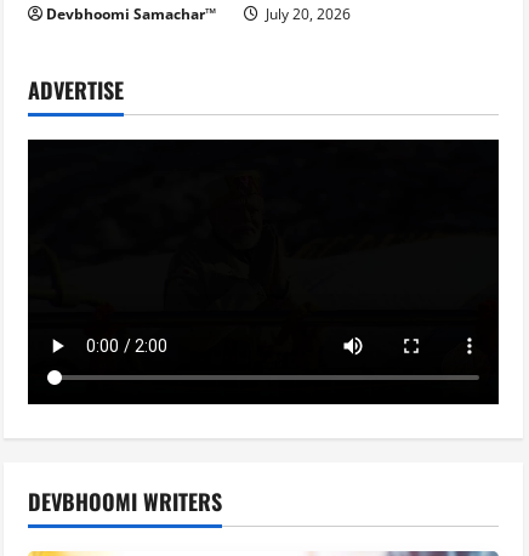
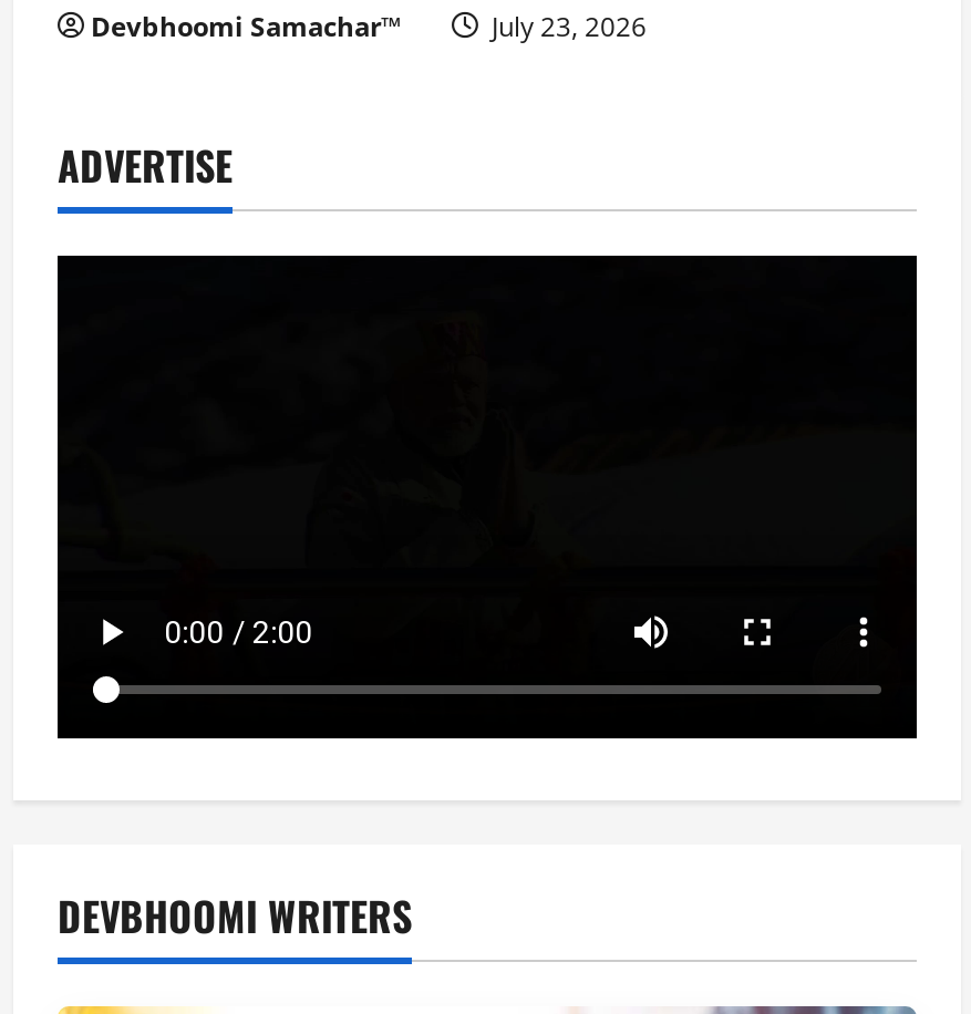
[262,4,351,25] July 20, 2026 -> [485,7,647,45] July 23, 2026

